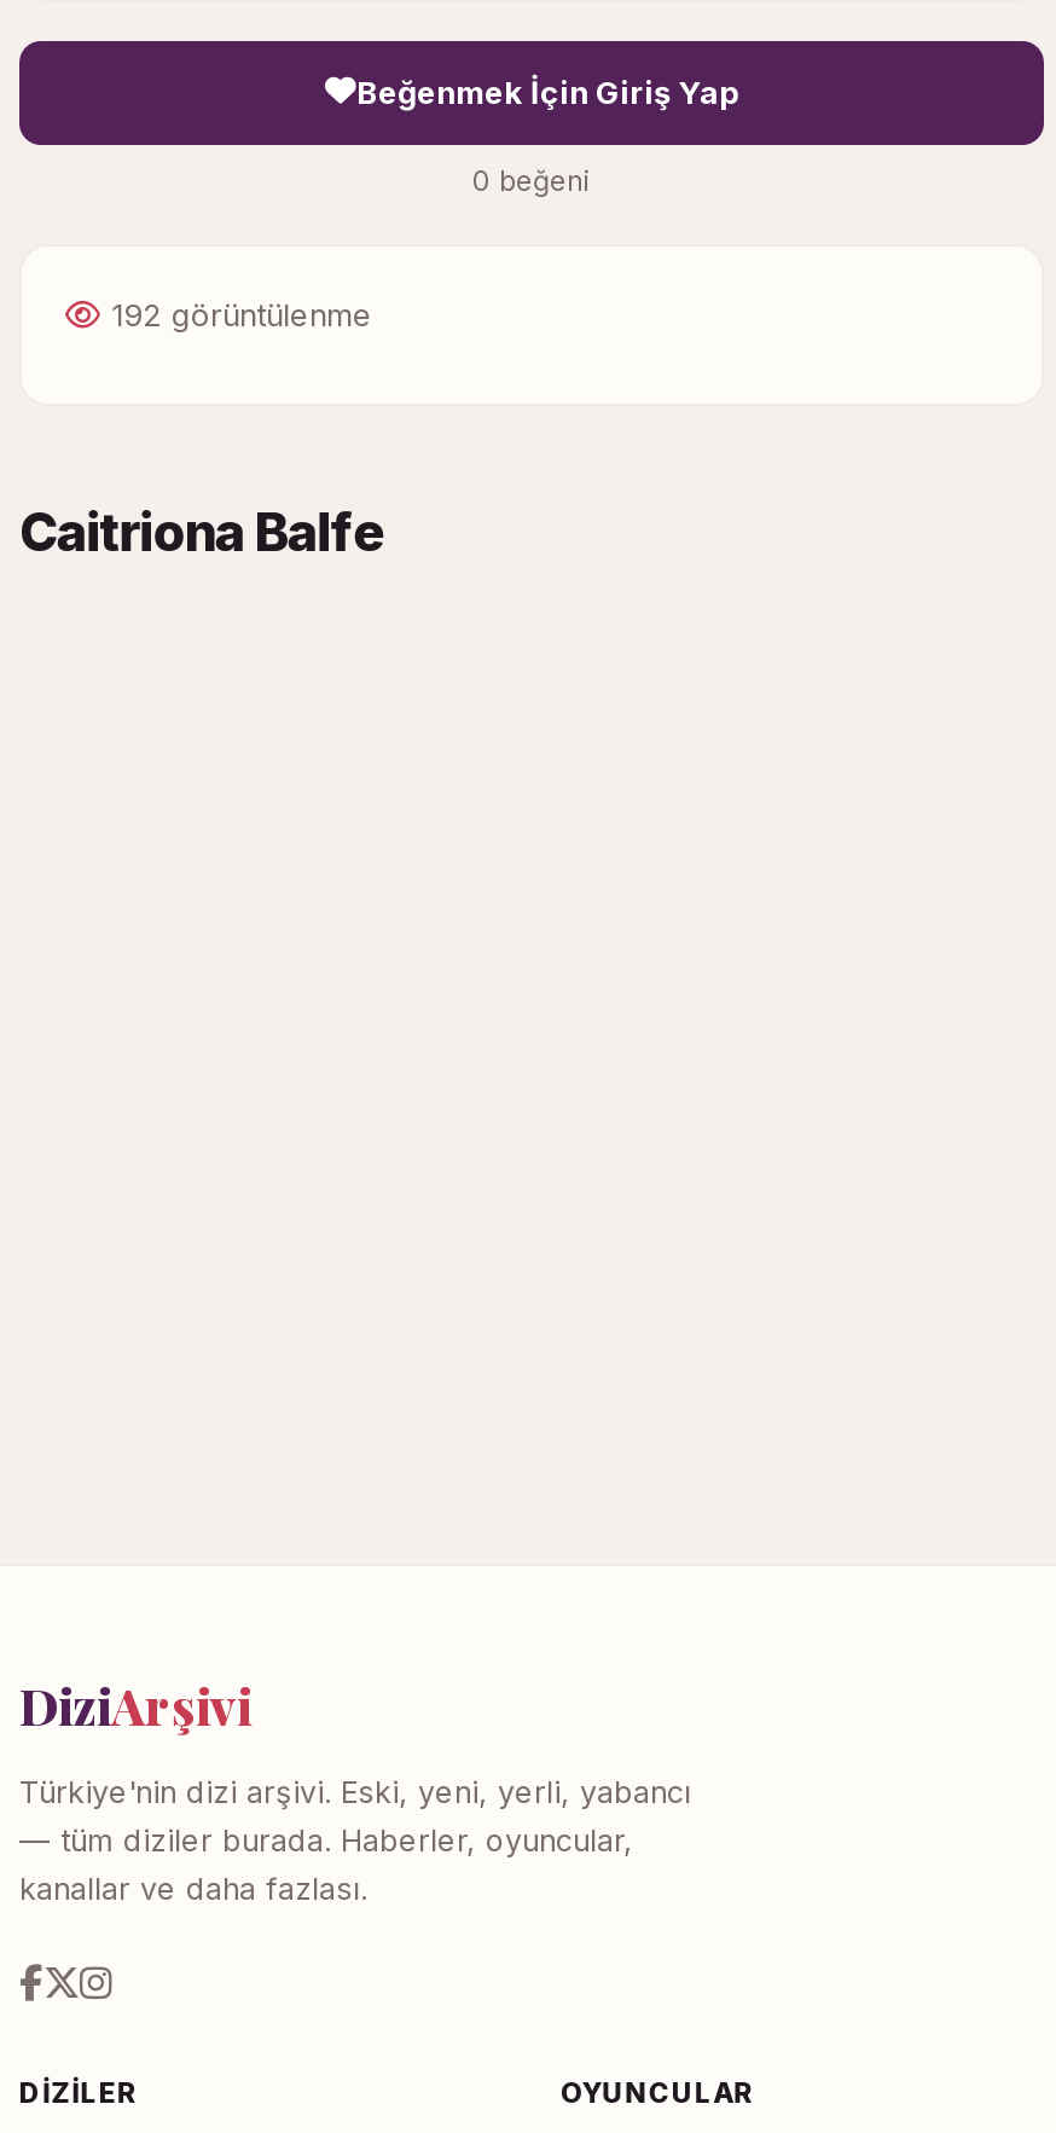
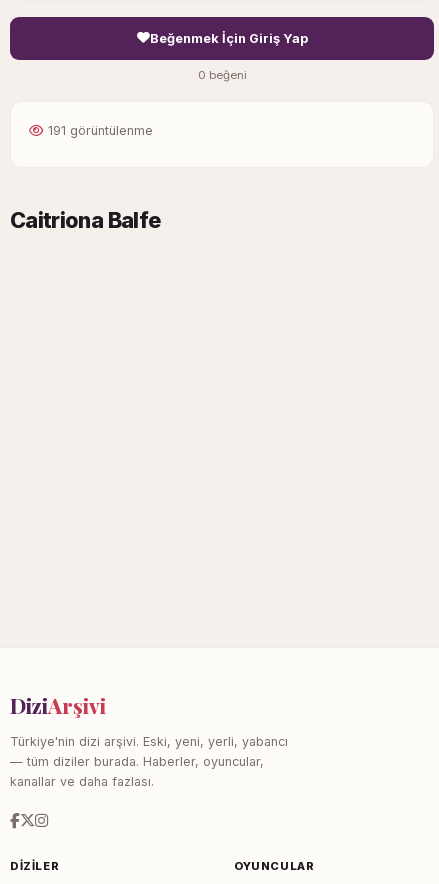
[111,297,372,333] 192 görüntülenme -> [48,123,153,138] 191 görüntülenme

